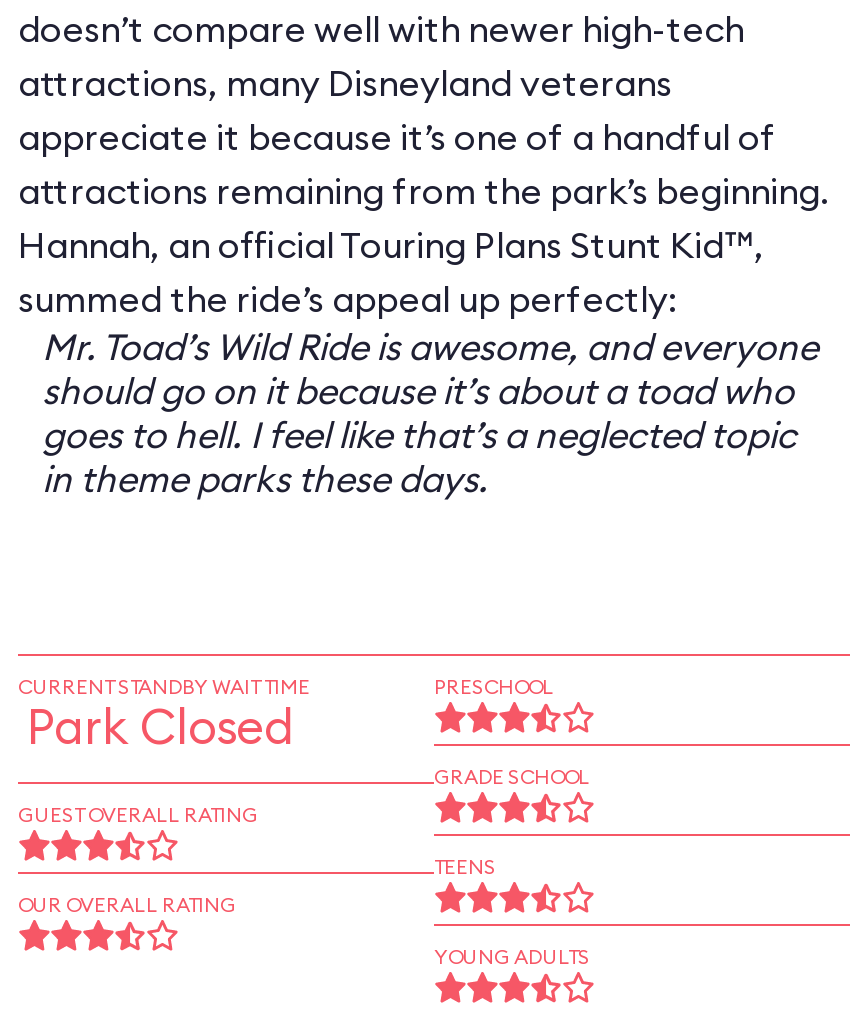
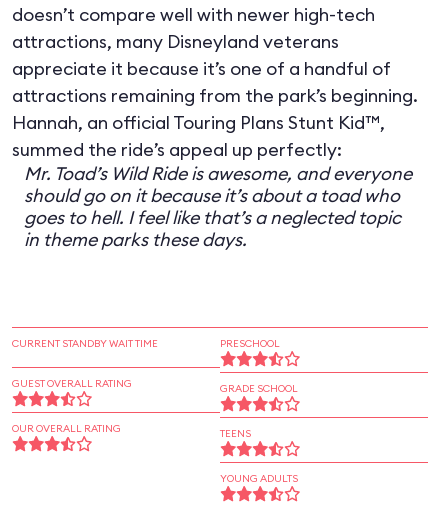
[26,696,294,756] Park Closed -> none
moved [18,802,258,918] -> [12,377,132,435]: GUEST OVERALL RATING | OUR OVERALL RATING

